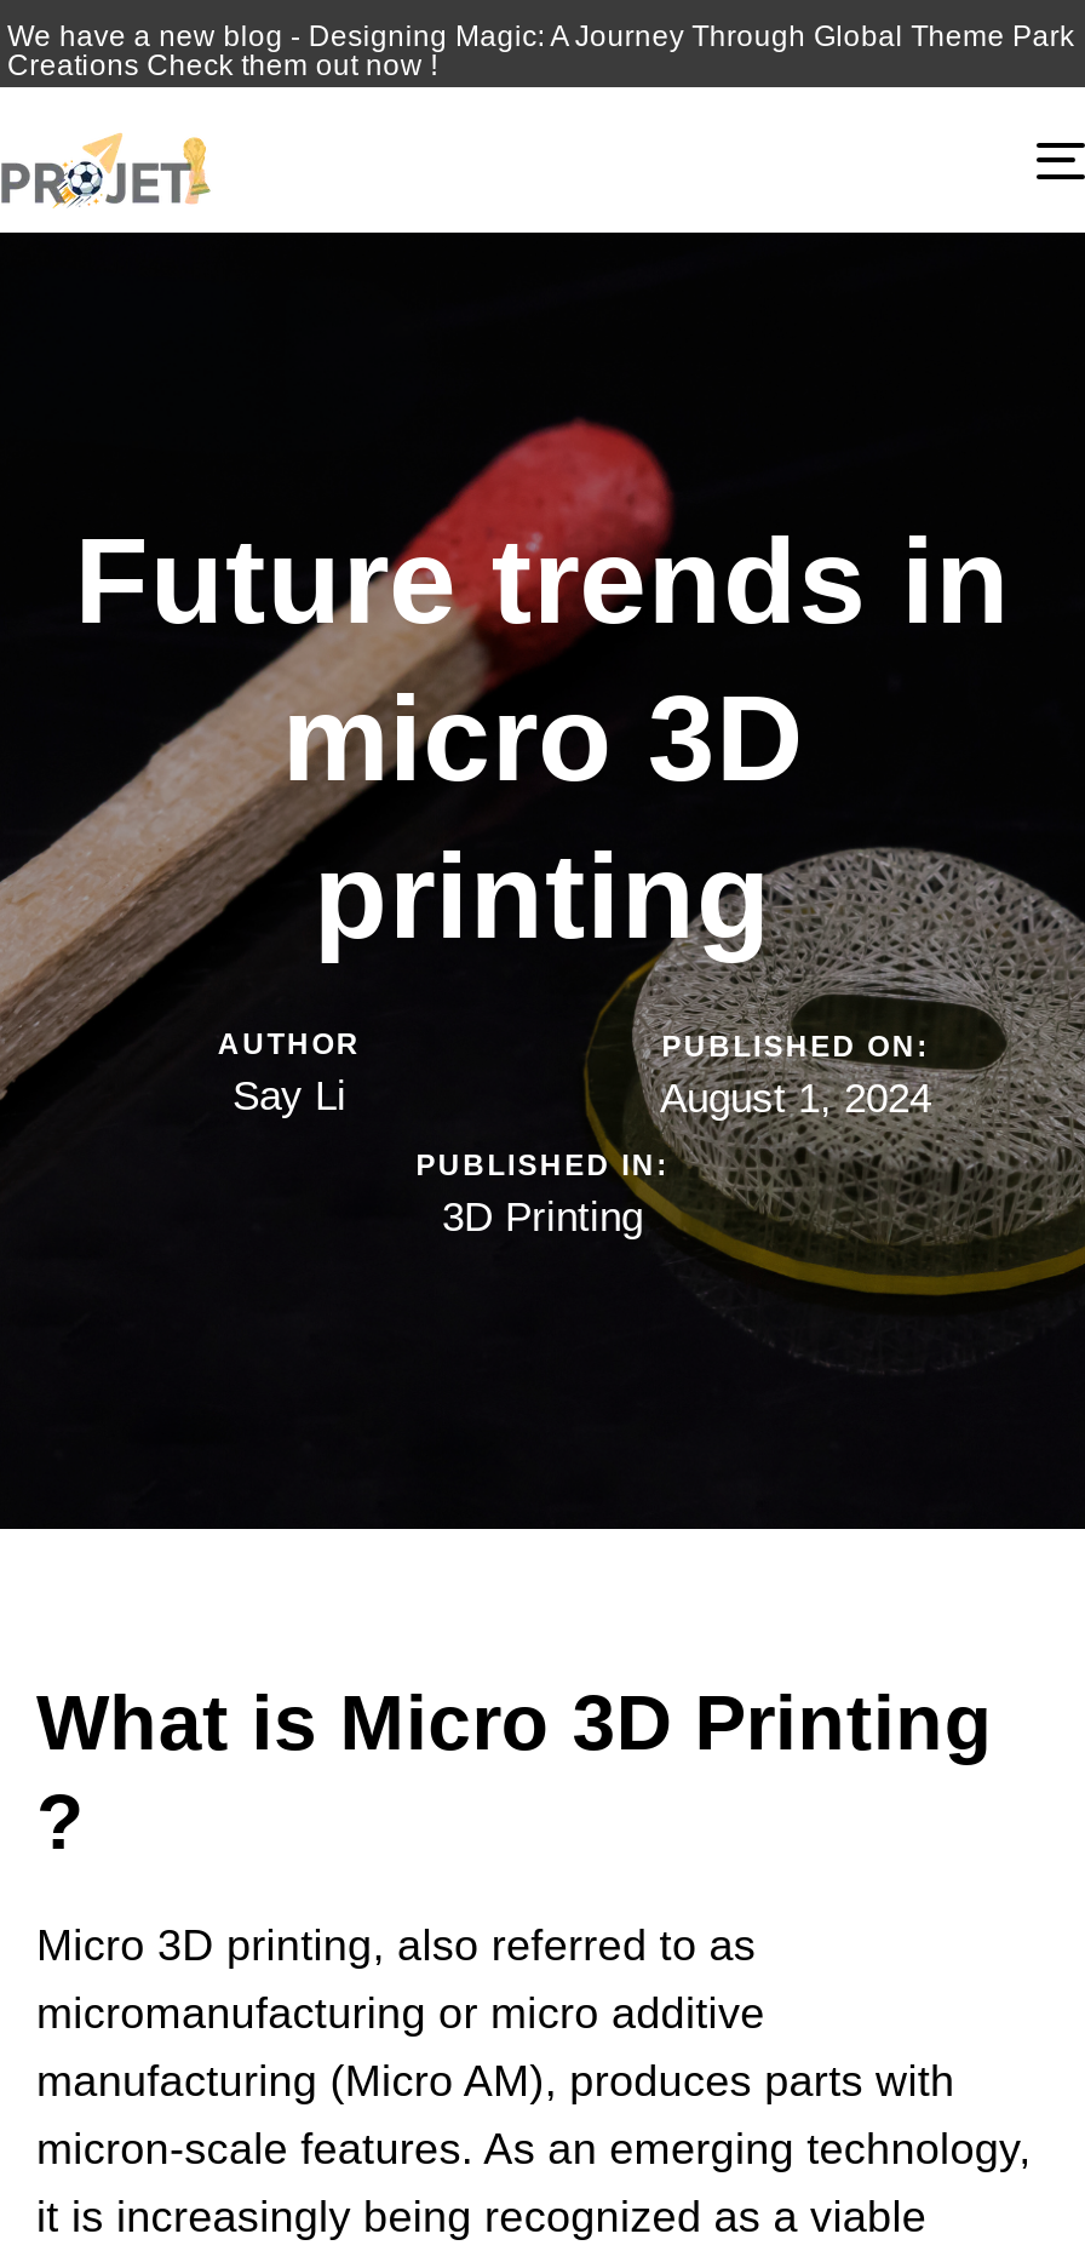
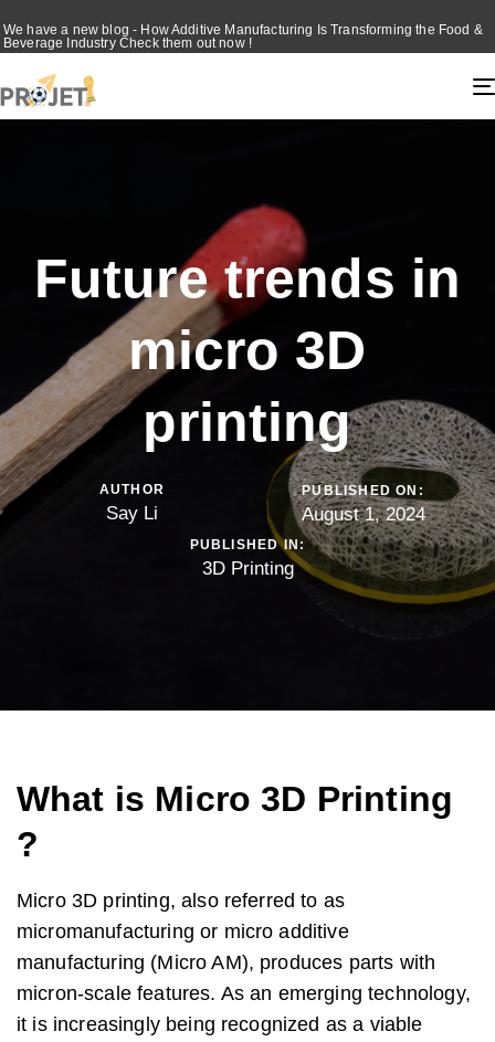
[7,19,1075,82] We have a new blog - Designing Magic: A Journey Through Global Theme Park | Creations Check them out now! -> [3,22,483,51] We have a new blog - How Additive Manufacturing Is Transforming the Food & | Beverage Industry Check them out now!

